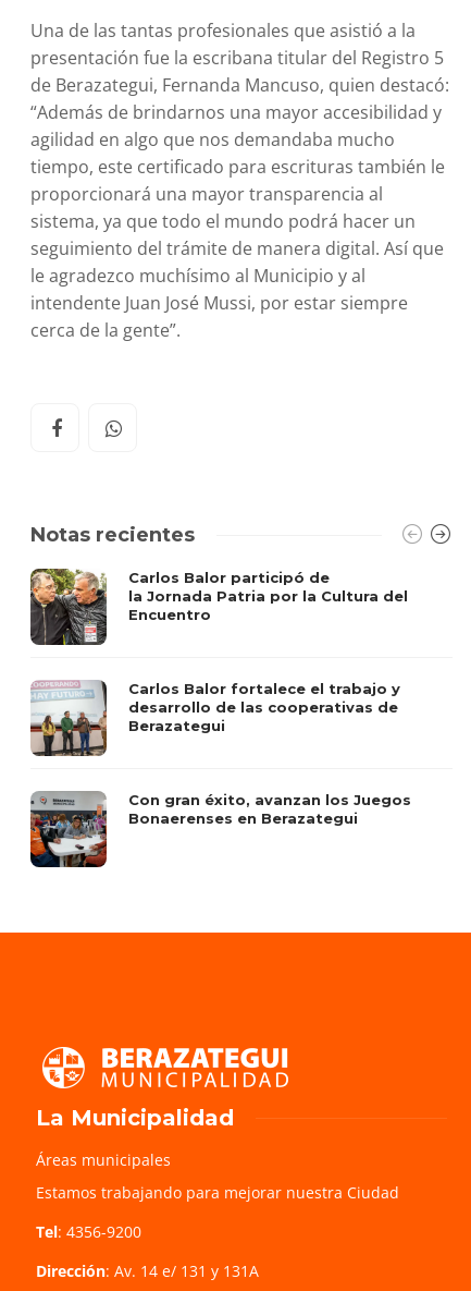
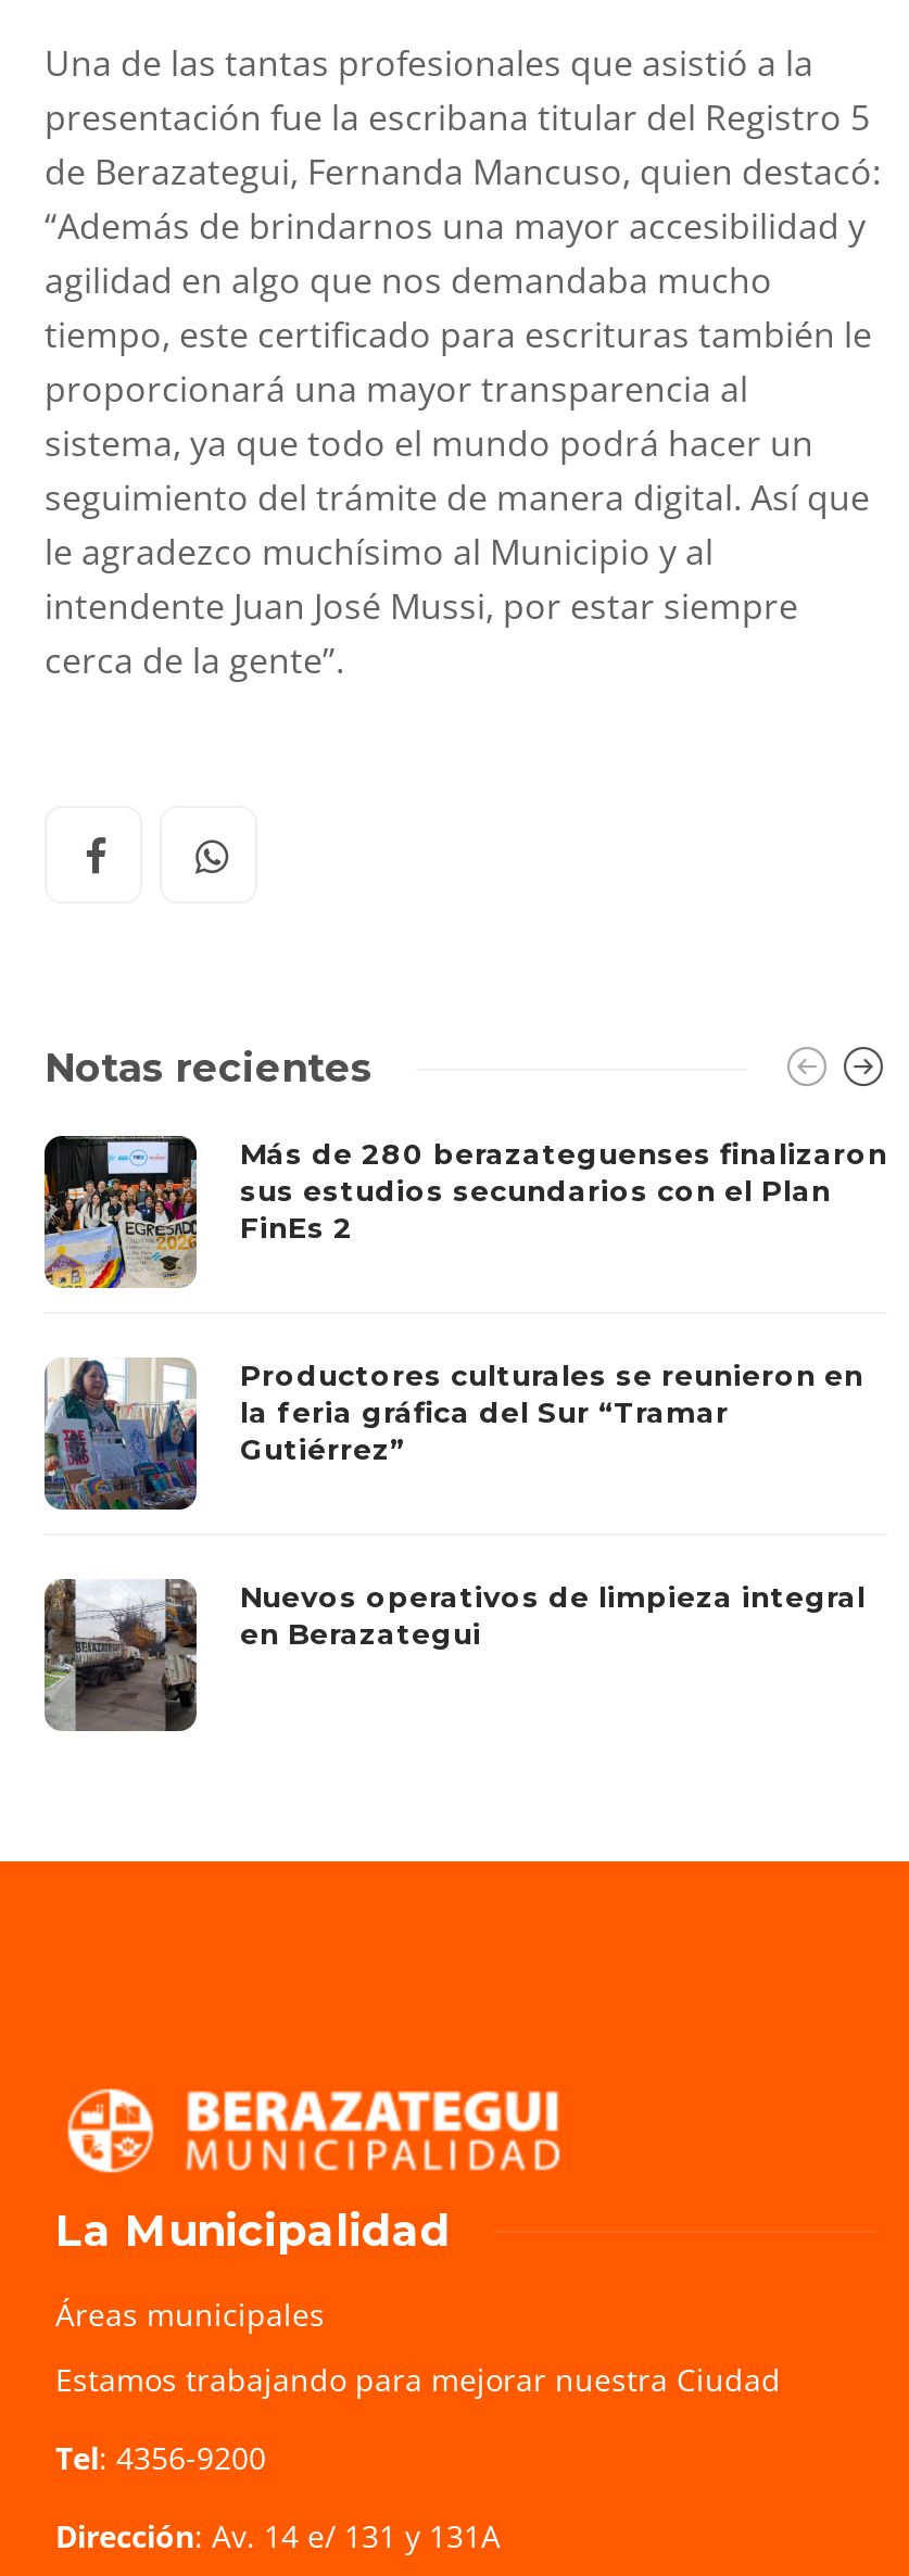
[29,568,408,646] [image] | Carlos Balor participó de | la Jornada Patria por la Cultura del | Encuentro -> [42,1134,887,1290] [image] | Más de 280 berazateguenses finalizaron | sus estudios secundarios con el Plan | FinEs 2
[32,679,400,757] [image] | Carlos Balor fortalece el trabajo y | desarrollo de las cooperativas de | Berazategui -> [45,1357,863,1512] [image] | Productores culturales se reunieron en | la feria gráfica del Sur “Tramar | Gutiérrez”
[29,791,411,868] [image] | Con gran éxito, avanzan los Juegos | Bonaerenses en Berazategui -> [42,1578,866,1733] [image] | Nuevos operativos de limpieza integral | en Berazategui

